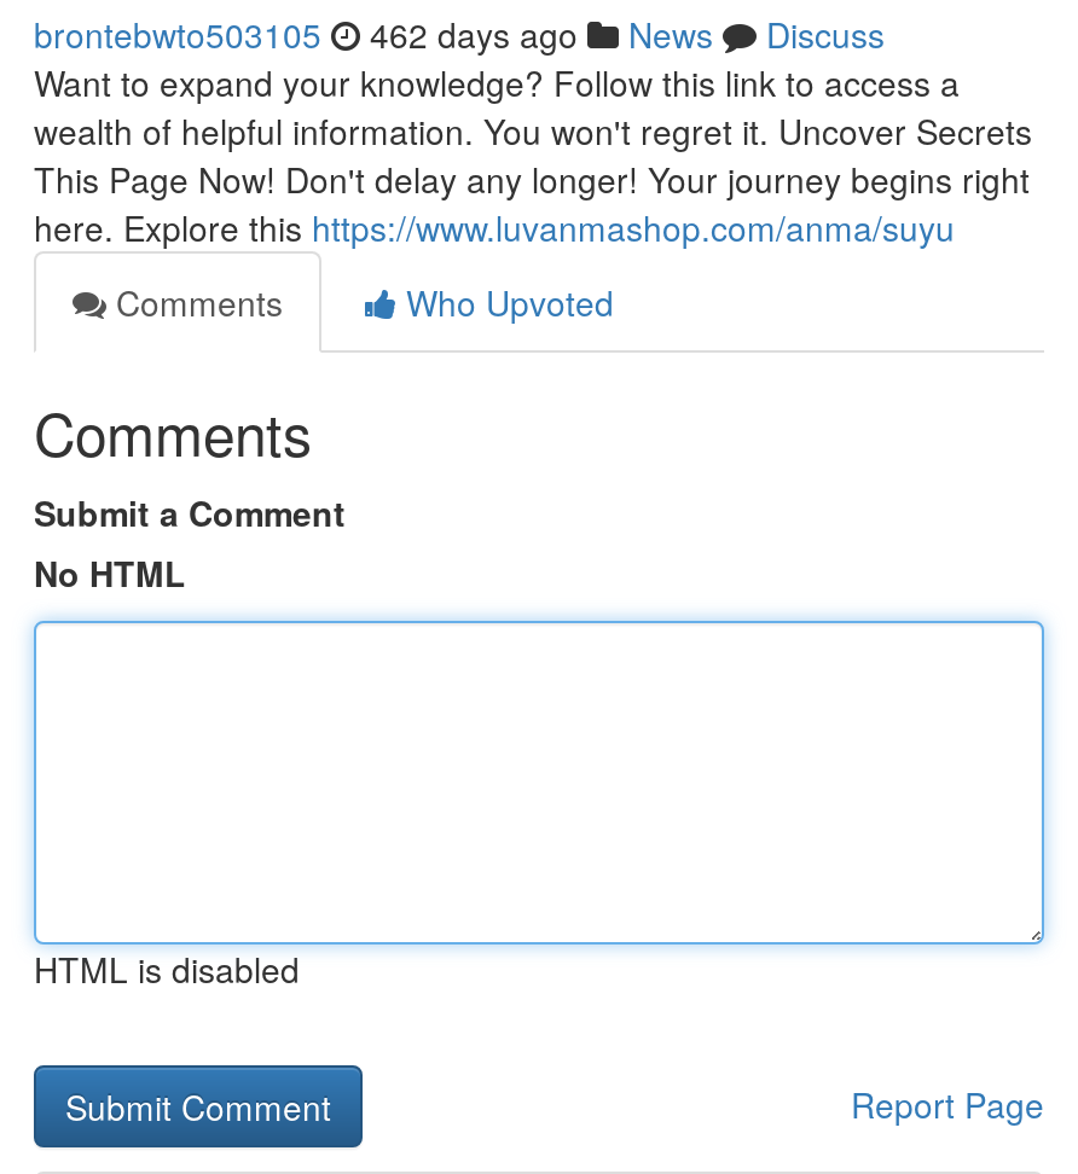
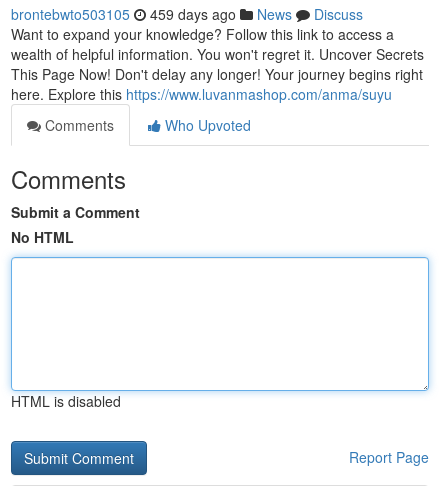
[34,10,885,58] brontebwto503105 462 days ago News Discuss -> [11,4,363,24] brontebwto503105 459 days ago News Discuss

